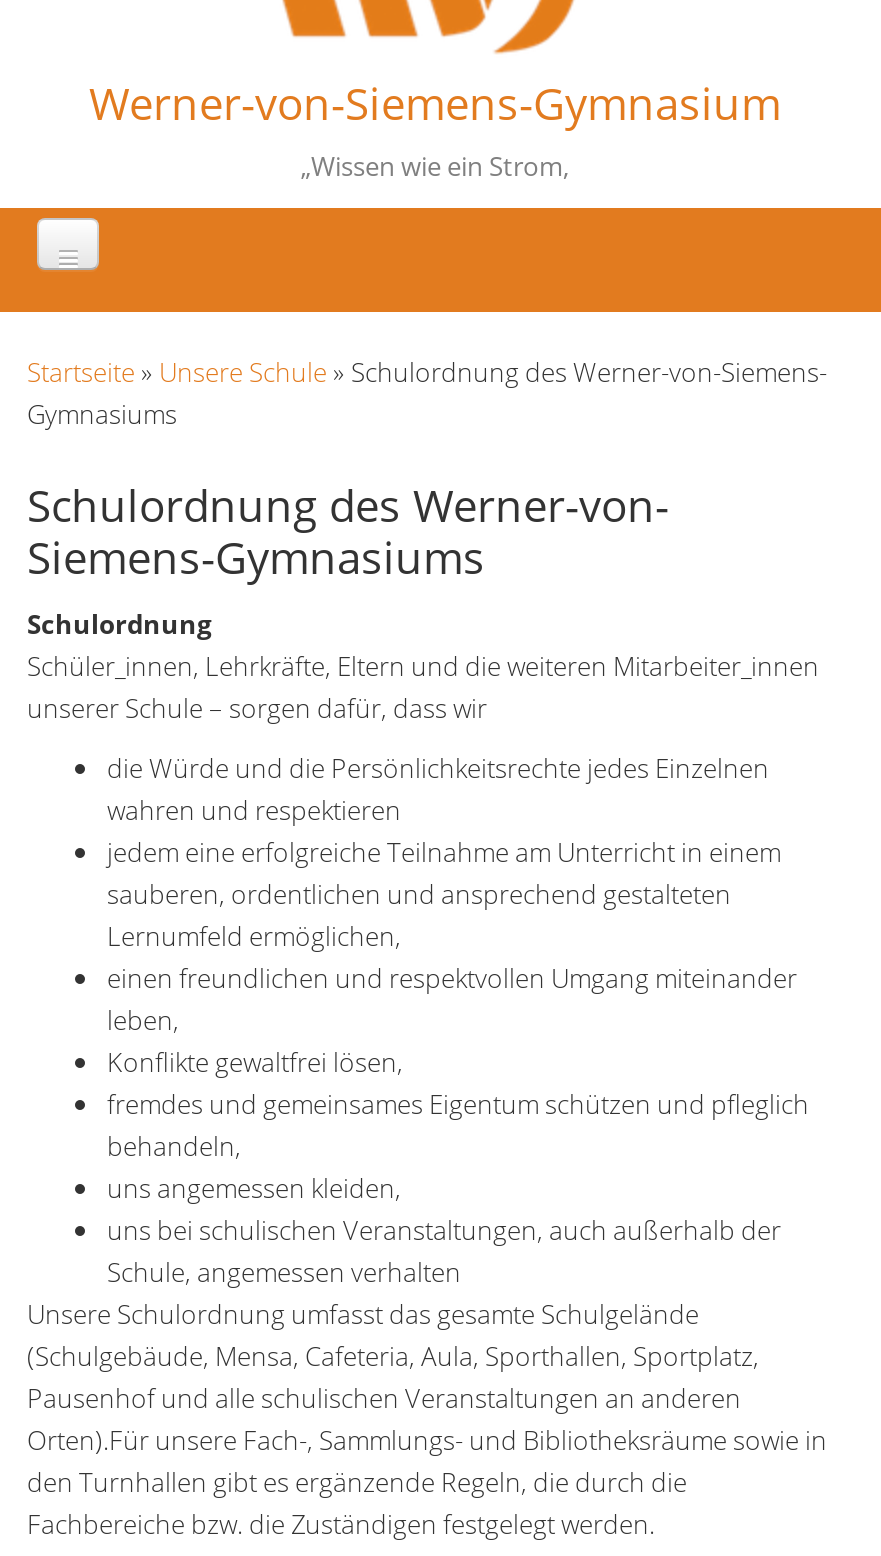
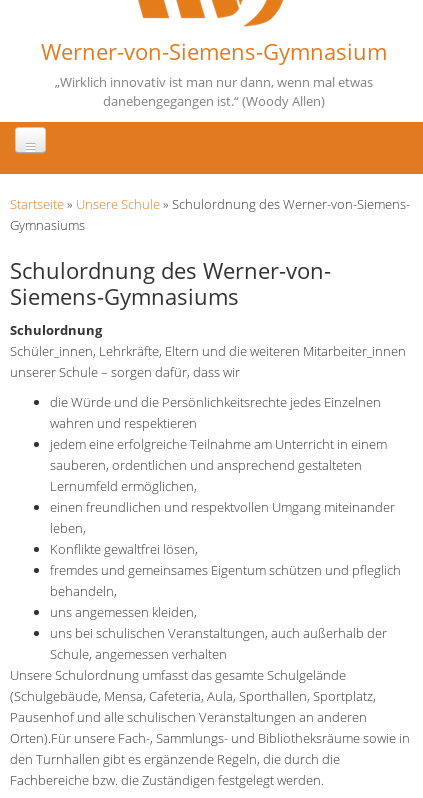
[301,148,569,184] „Wissen wie ein Strom, -> [55,73,373,110] „Wirklich innovativ ist man nur dann, wenn mal etwas | danebengegangen ist.“ (Woody Allen)

